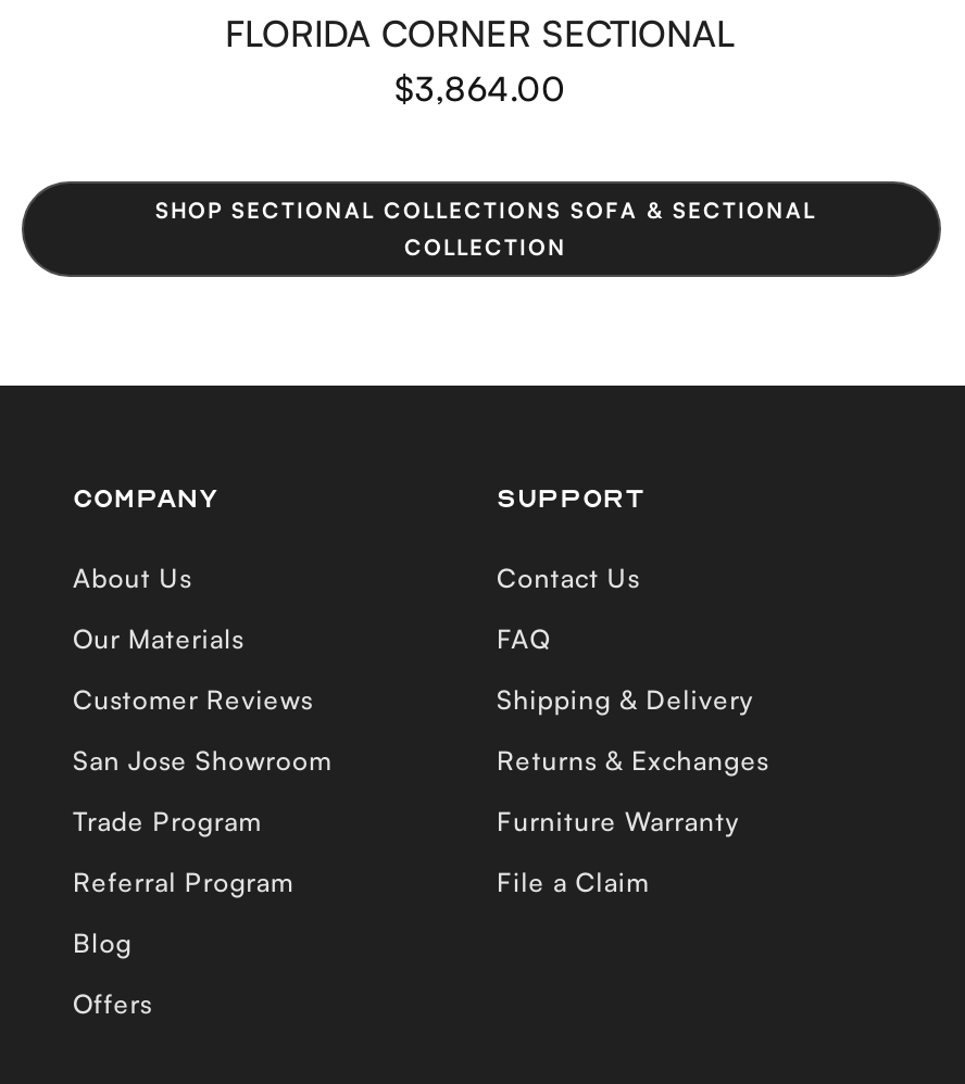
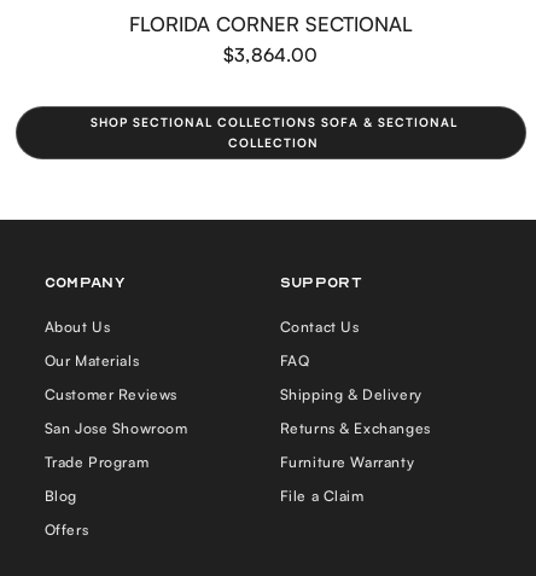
[73,867,294,899] Referral Program -> none

